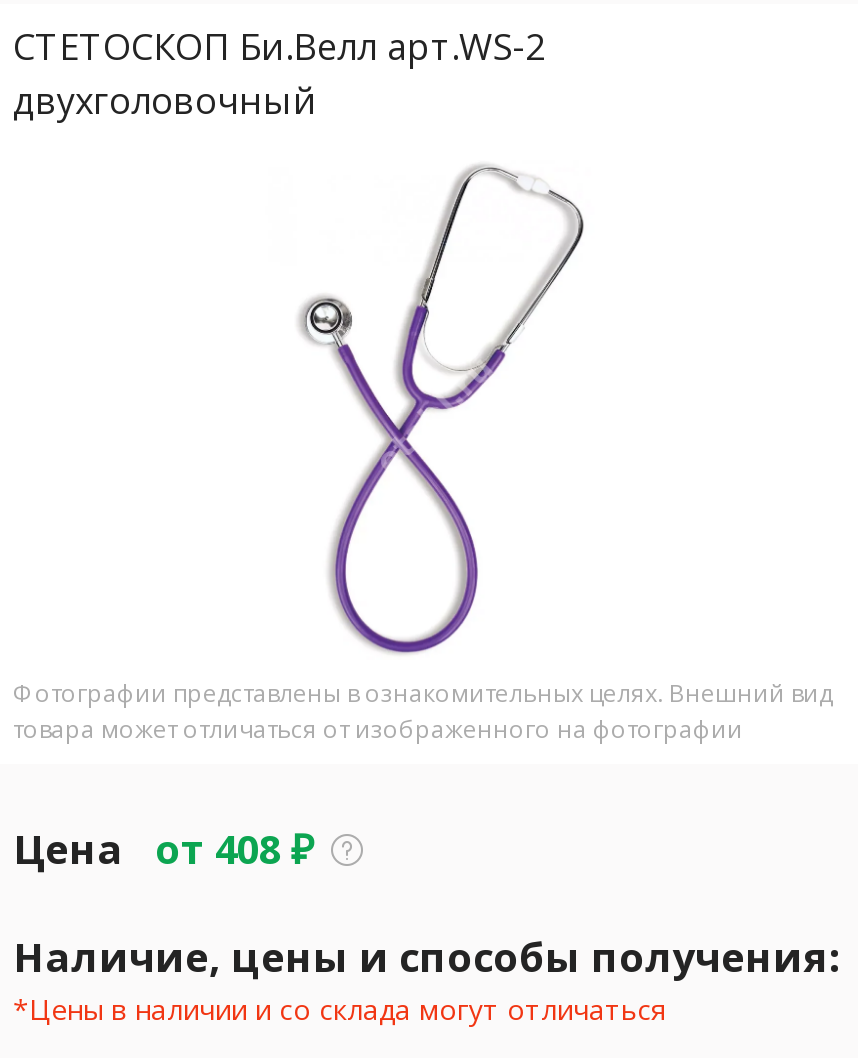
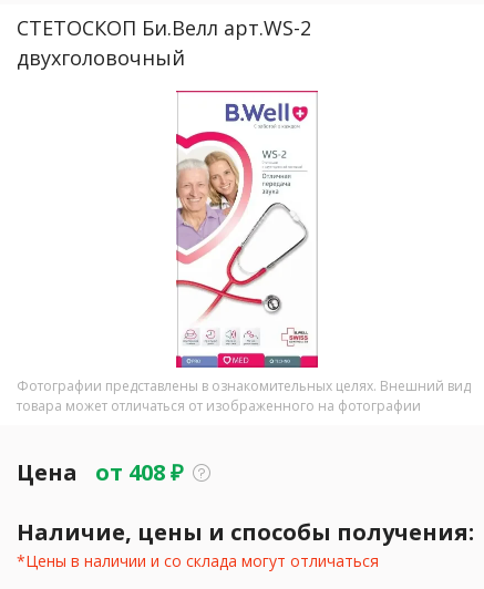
[301,160,585,660] [image] -> [175,90,332,369] [image]

